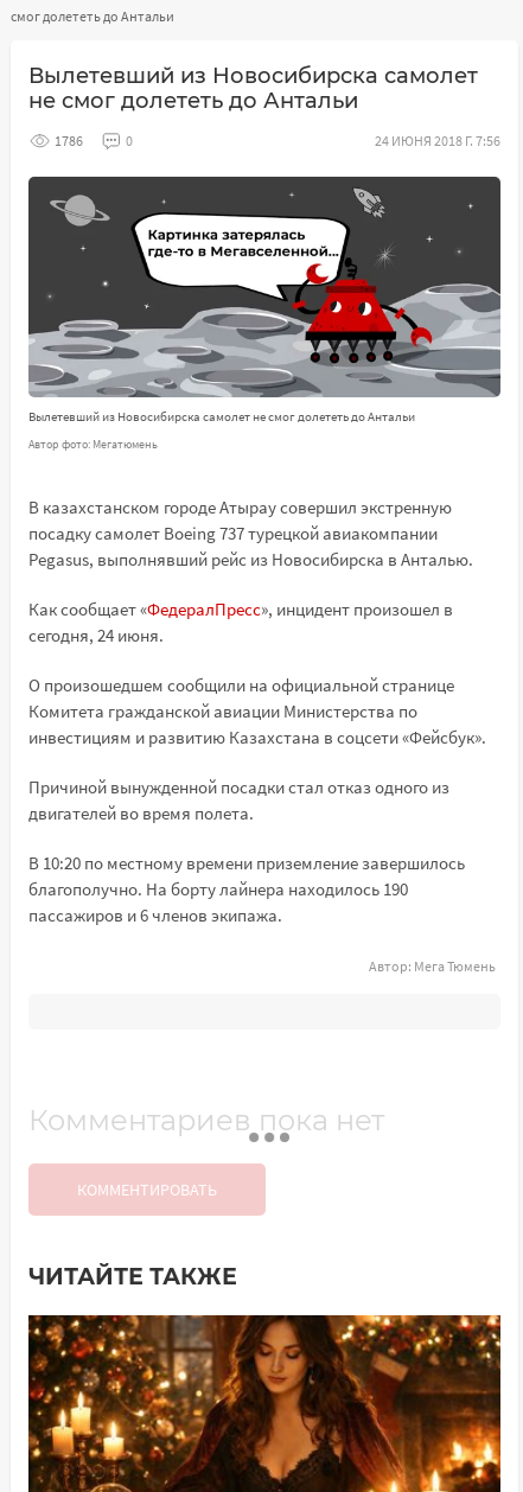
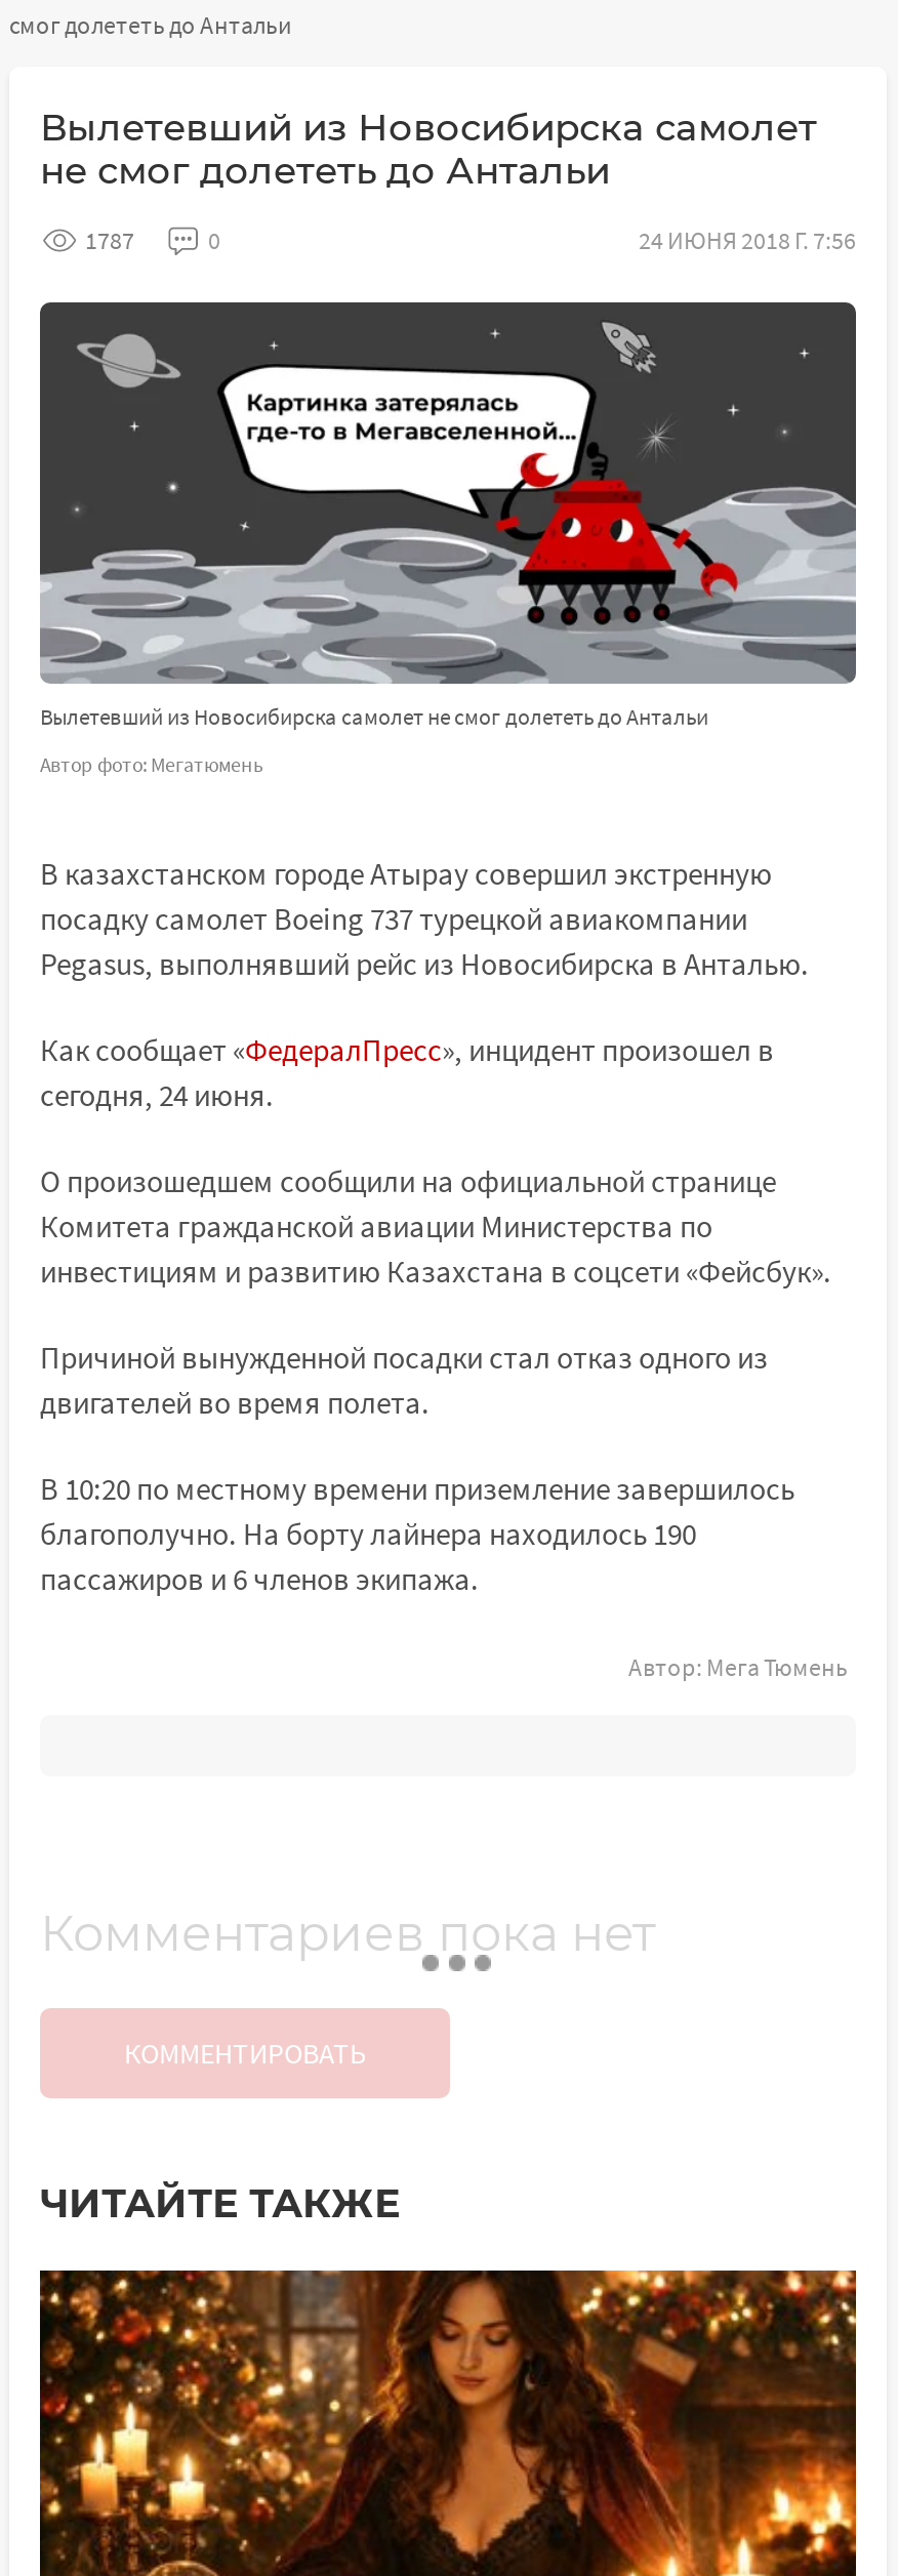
[55,132,83,149] 1786 -> [85,224,134,255] 1787

